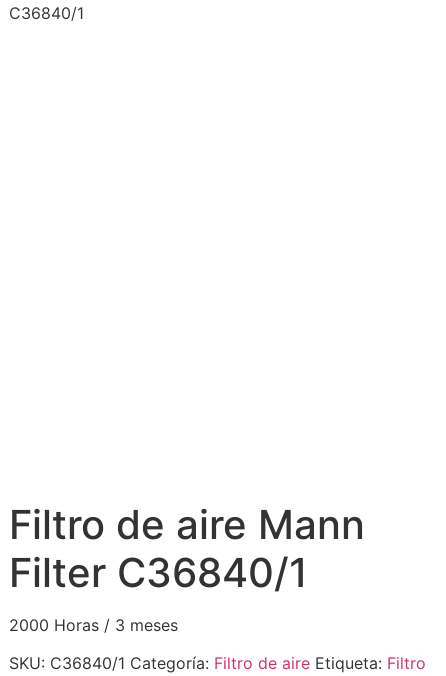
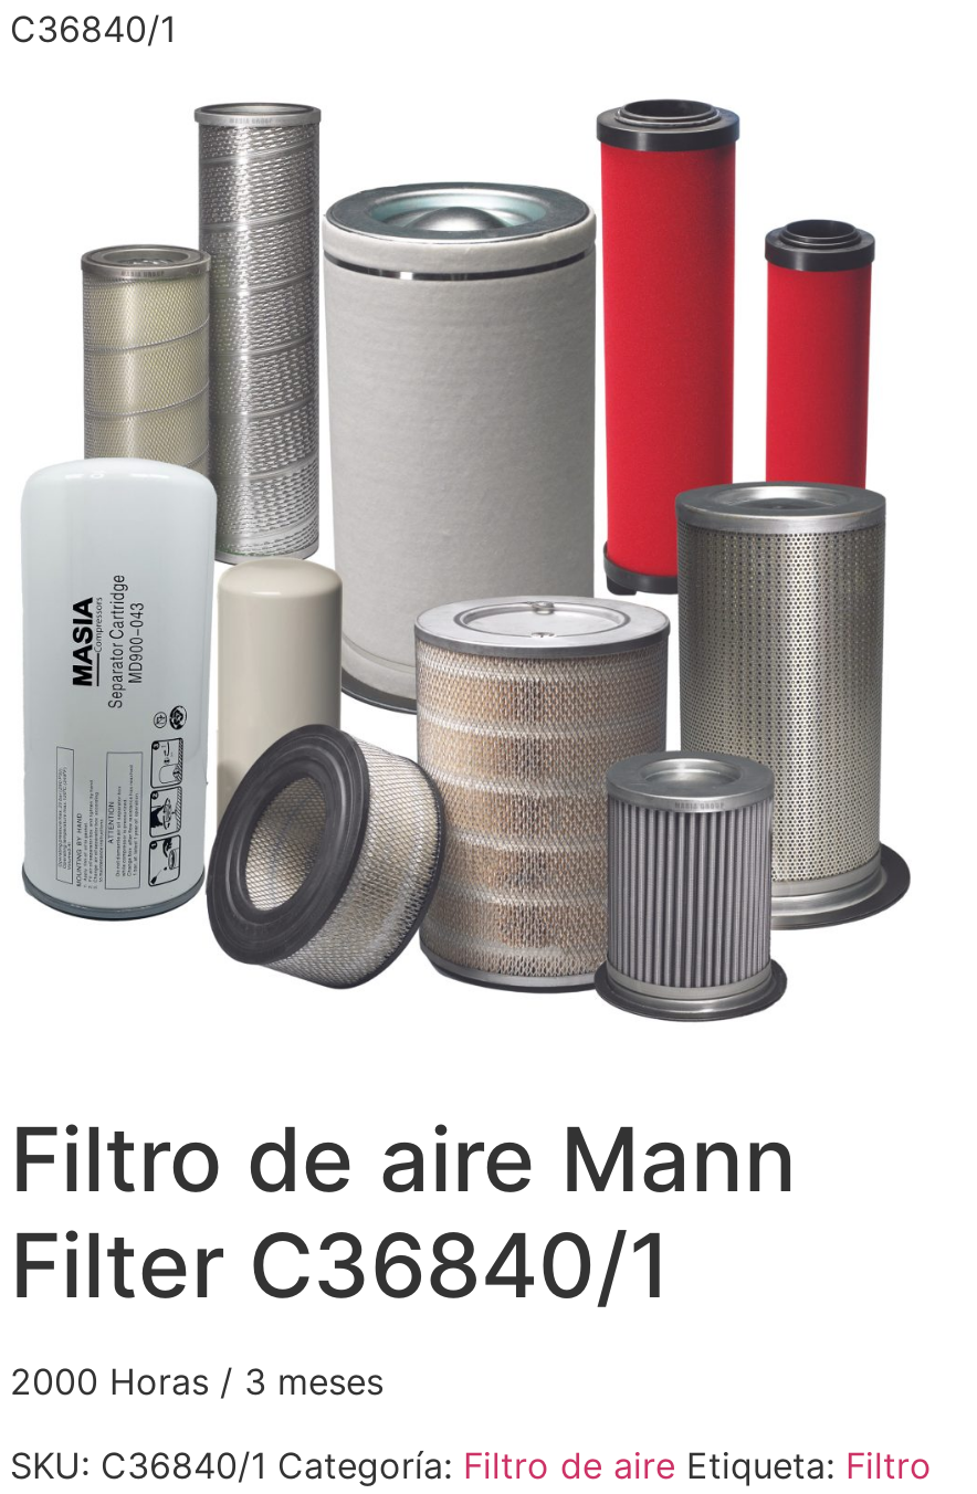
none -> [19,97,912,1025] [image]

